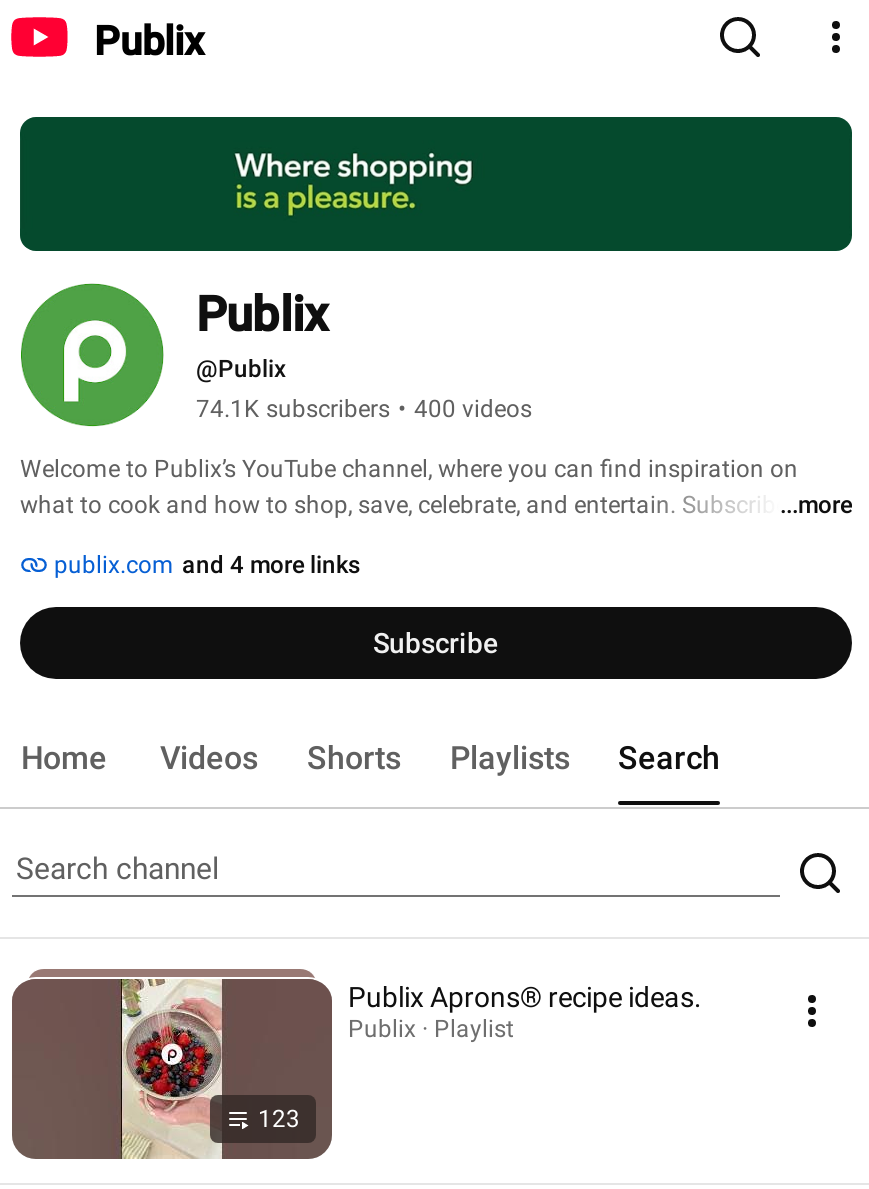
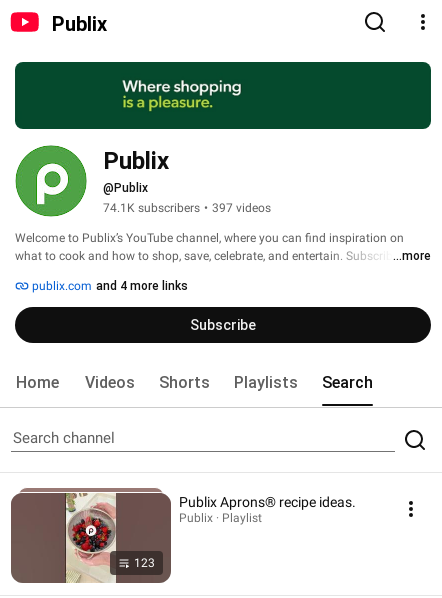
[196,395,532,423] 74.1K subscribers • 400 videos -> [103,201,271,215] 74.1K subscribers • 397 videos

